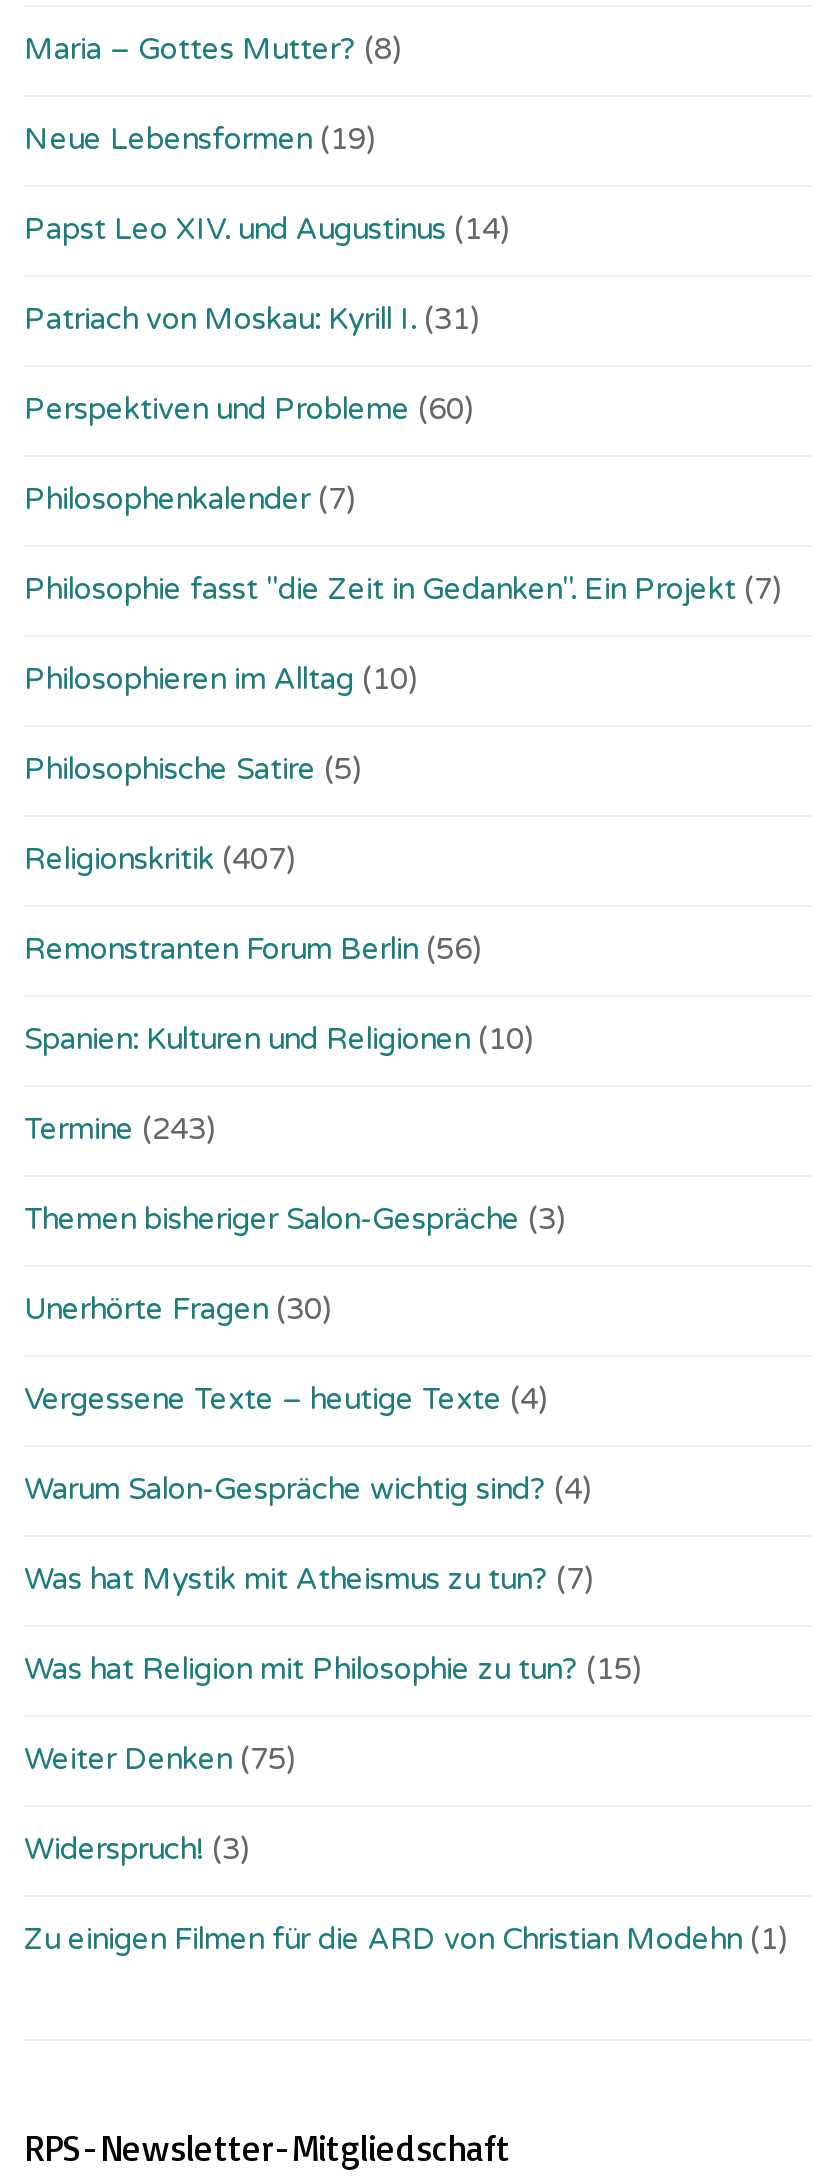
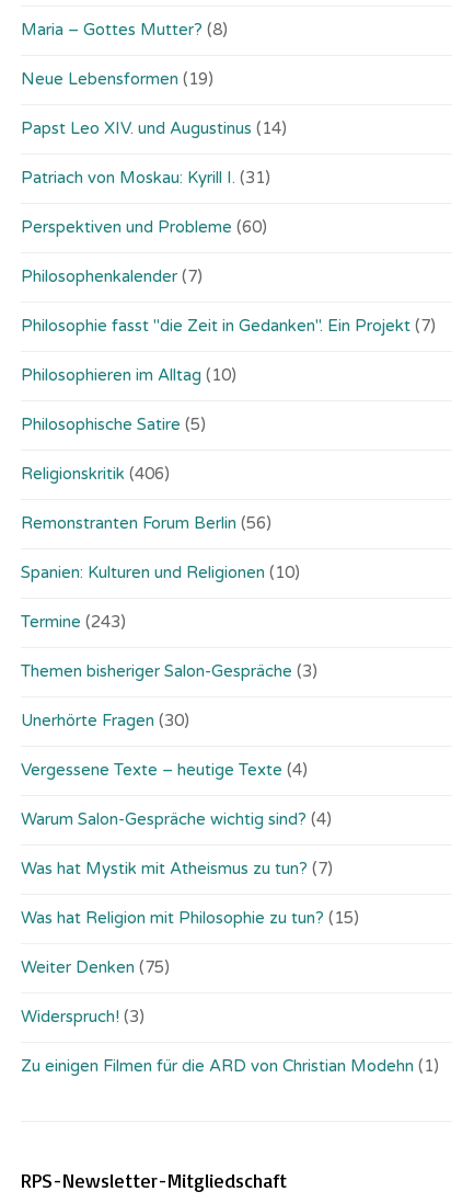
[24,840,296,876] Religionskritik (407) -> [21,464,170,483] Religionskritik (406)

